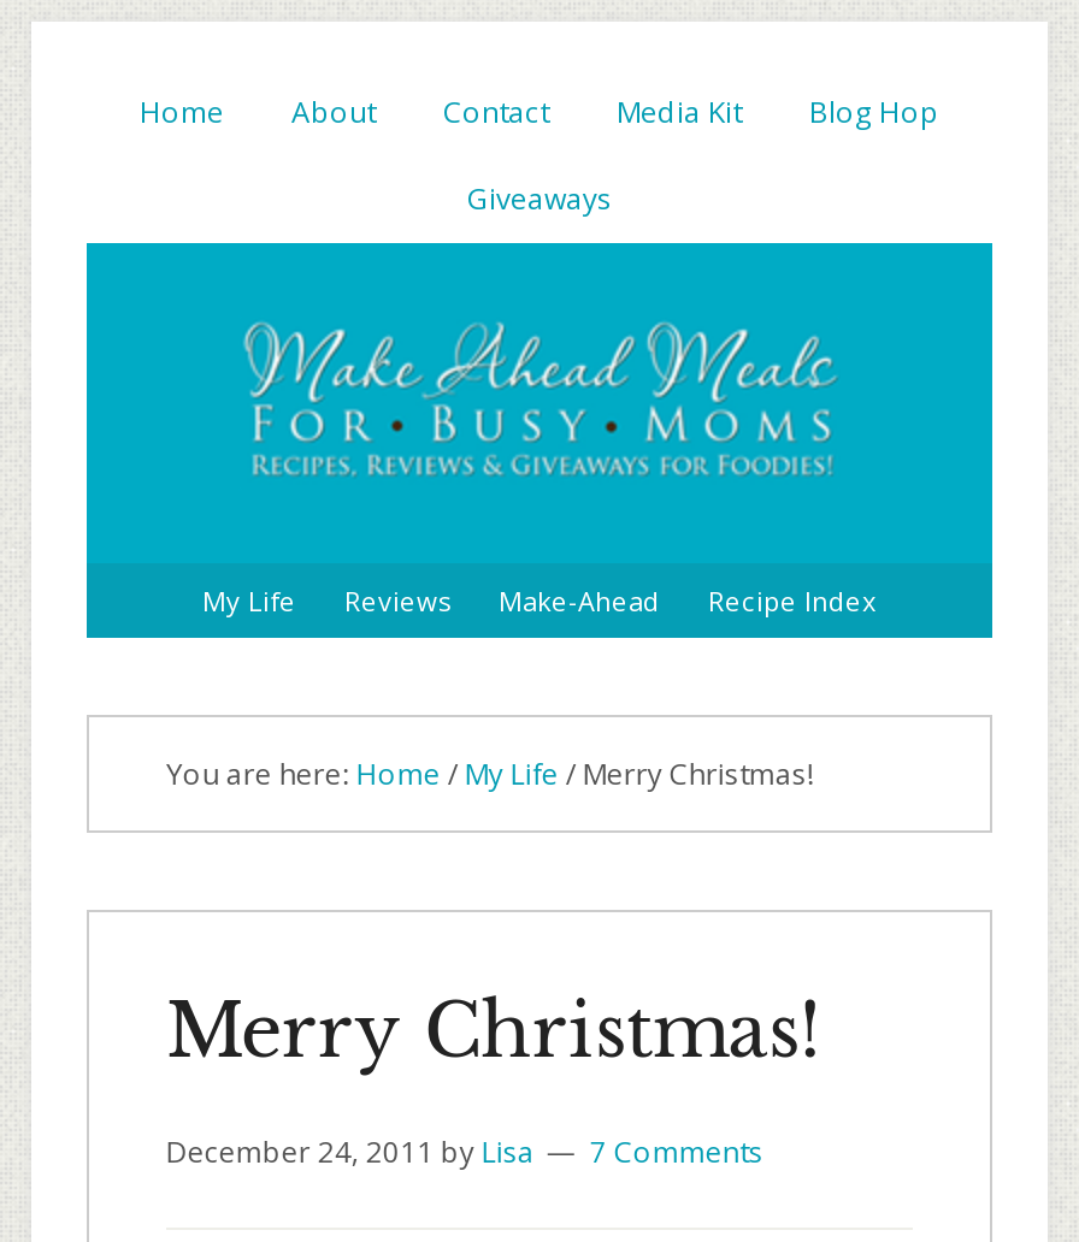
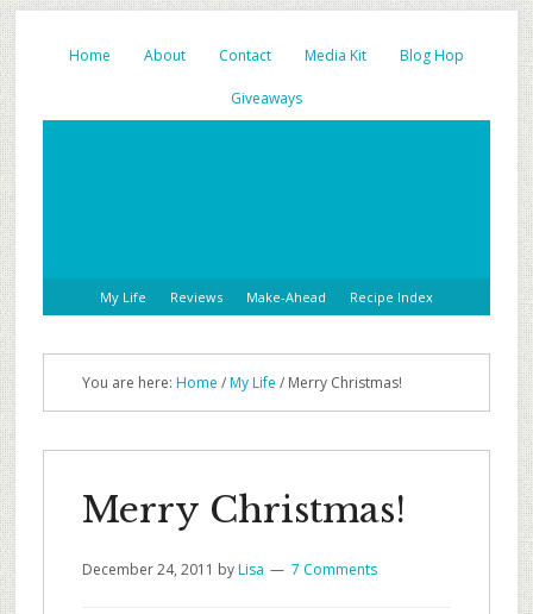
[243,320,836,477] [image] -> none

